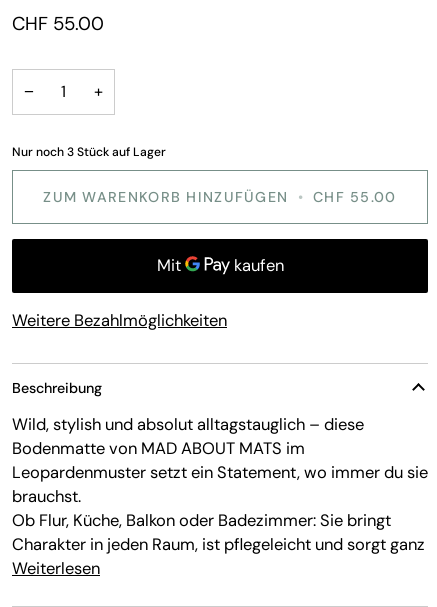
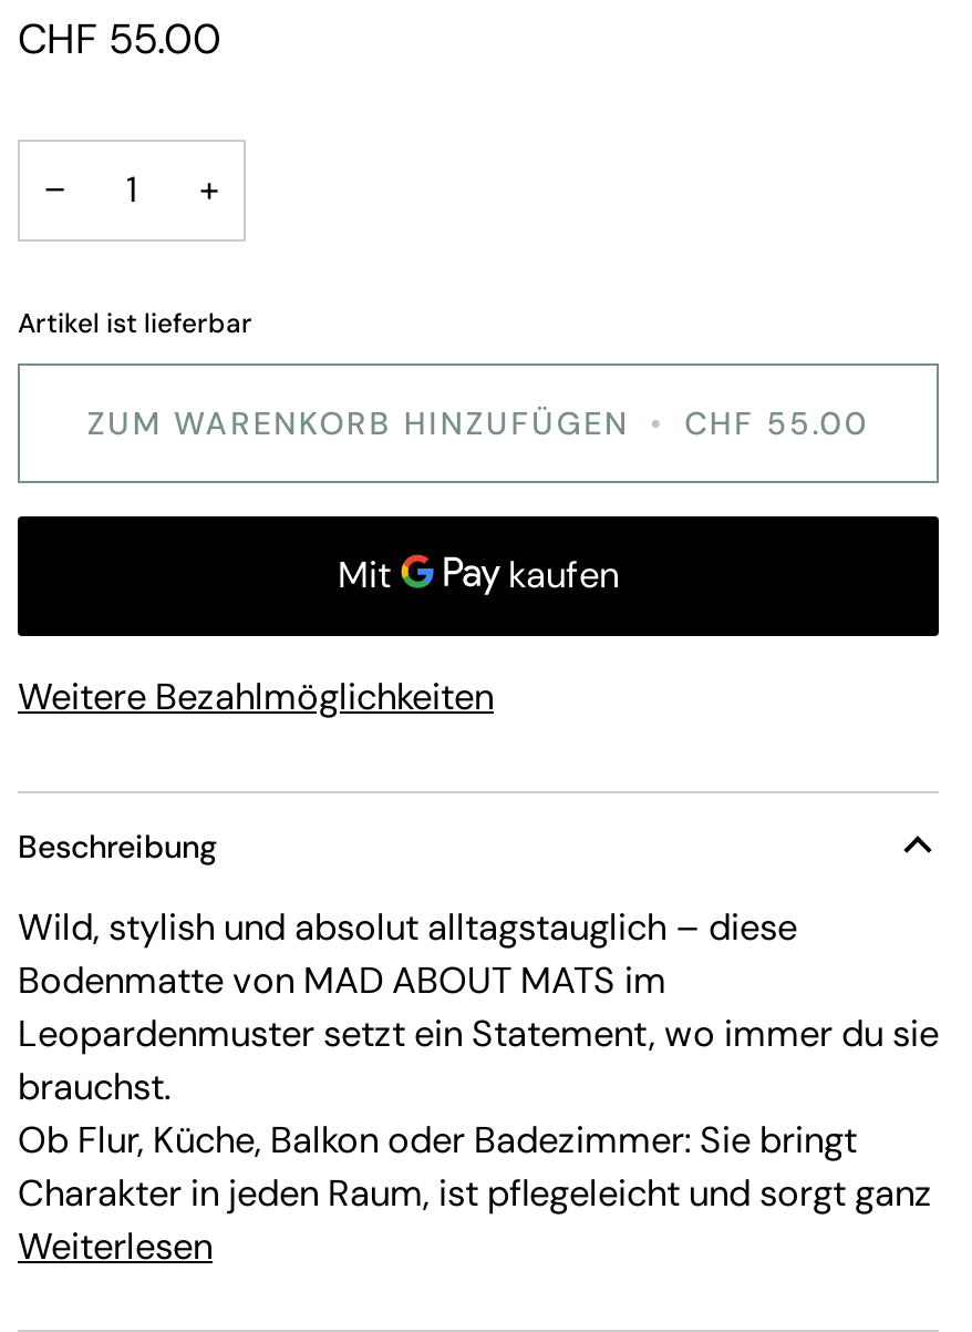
[12,144,166,160] Nur noch 3 Stück auf Lager -> [18,305,252,340] Artikel ist lieferbar

